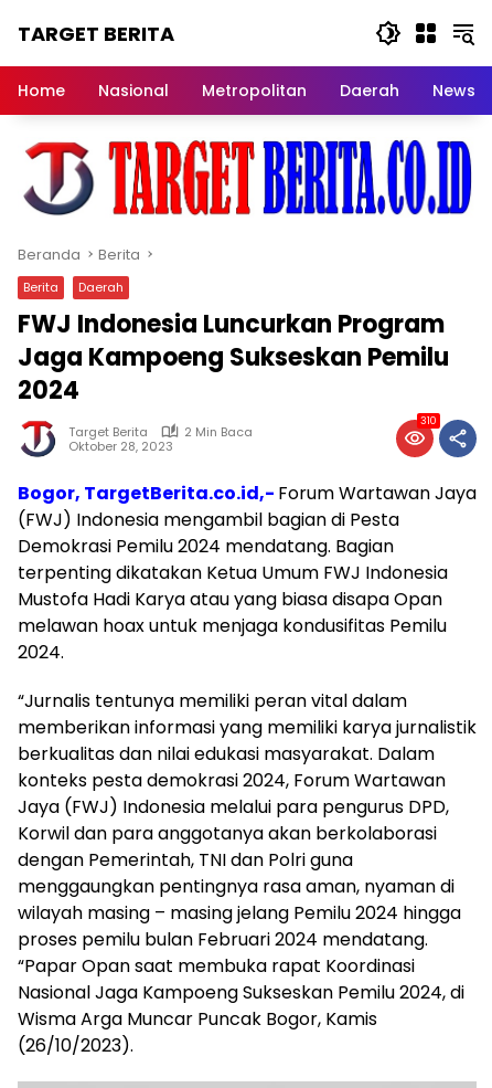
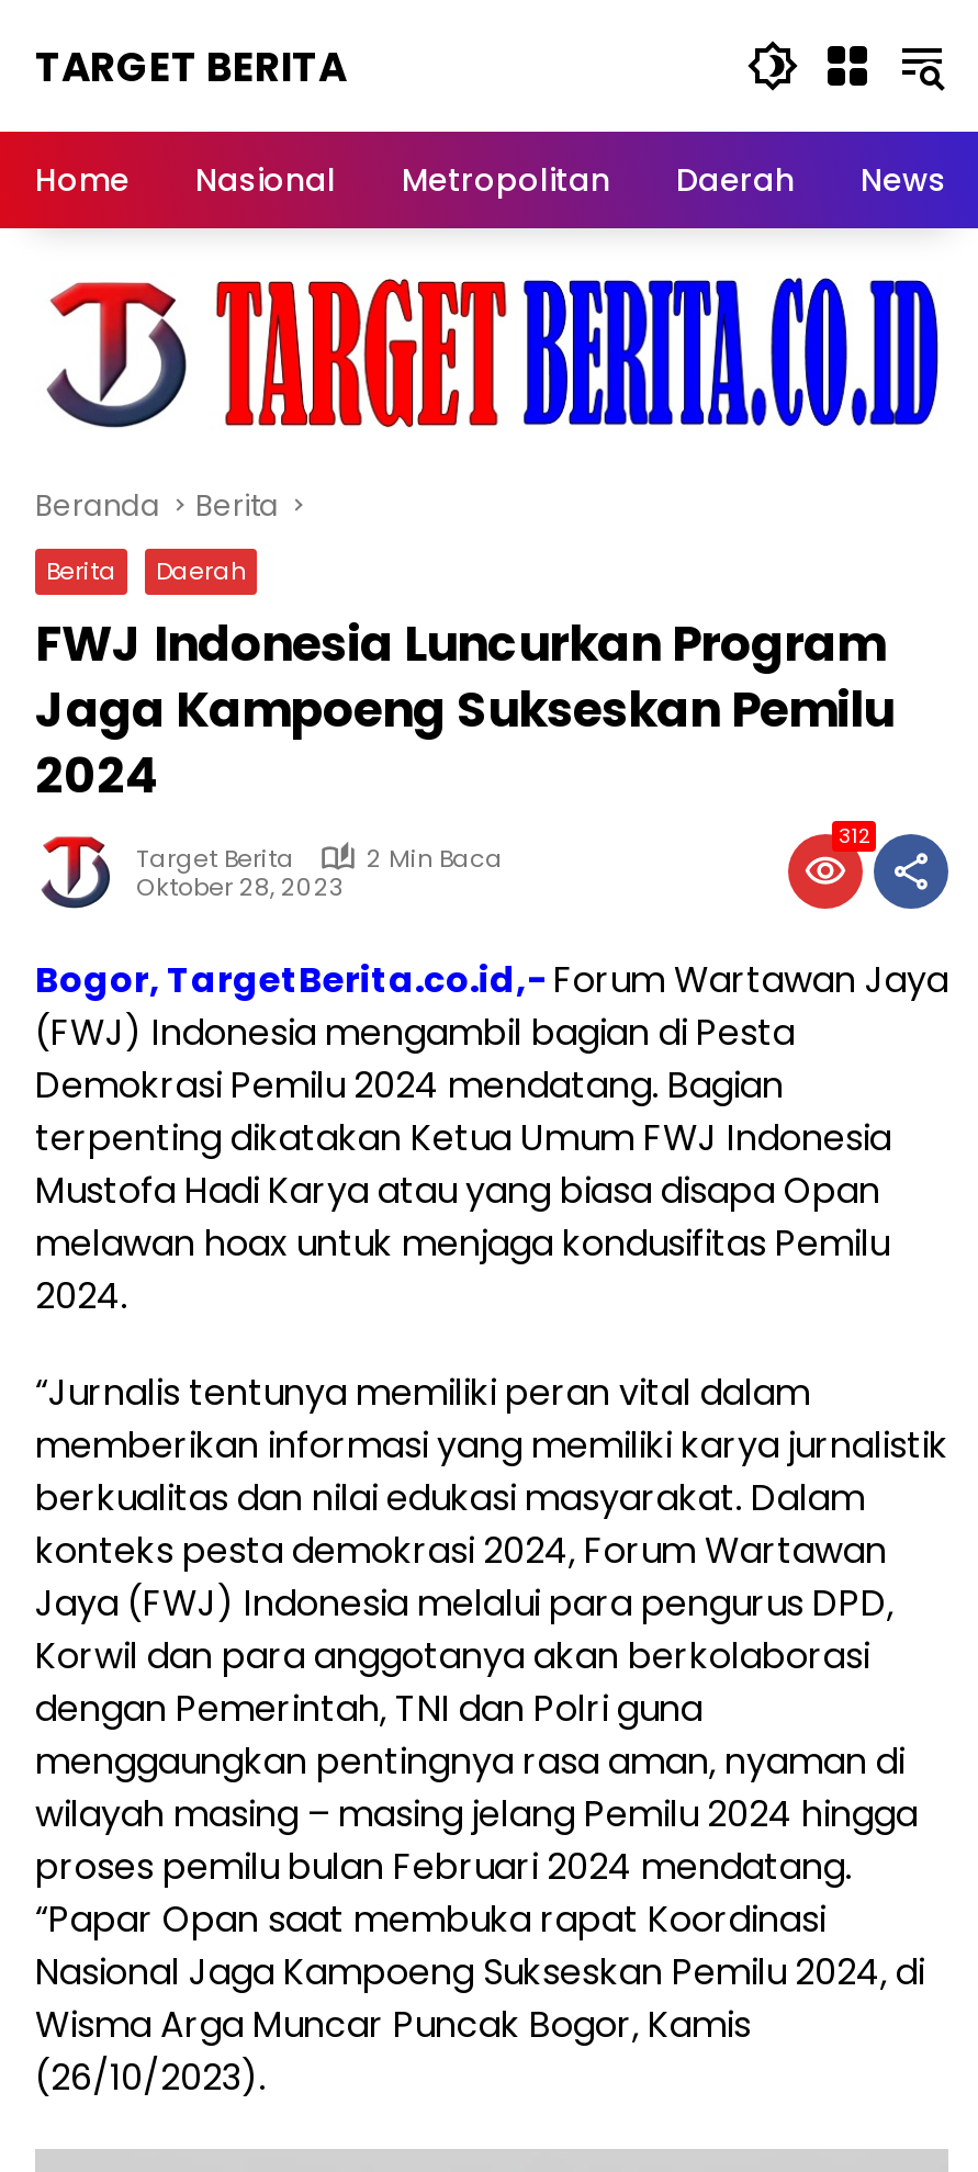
[420,414,437,427] 310 -> [839,823,869,849] 312

